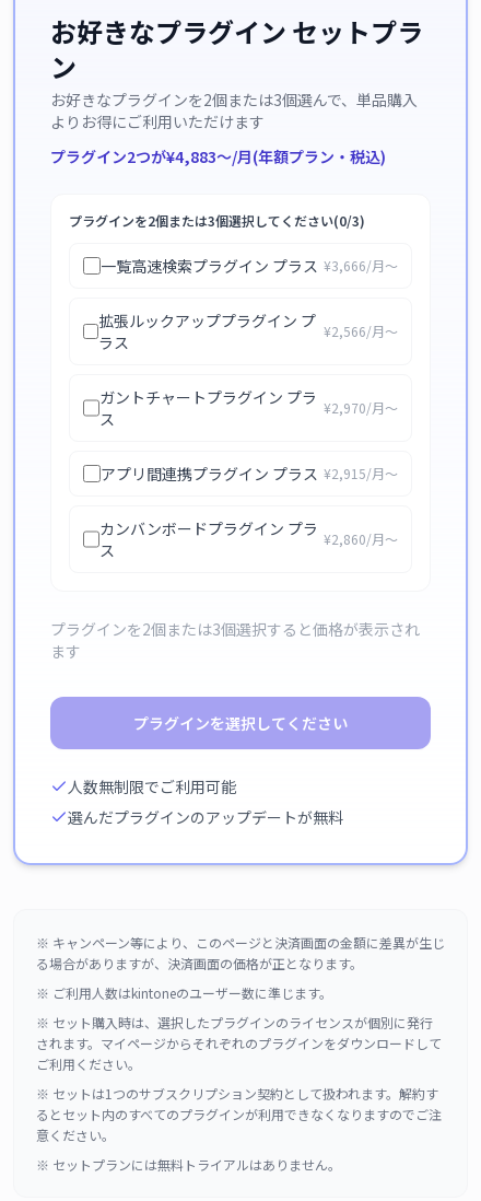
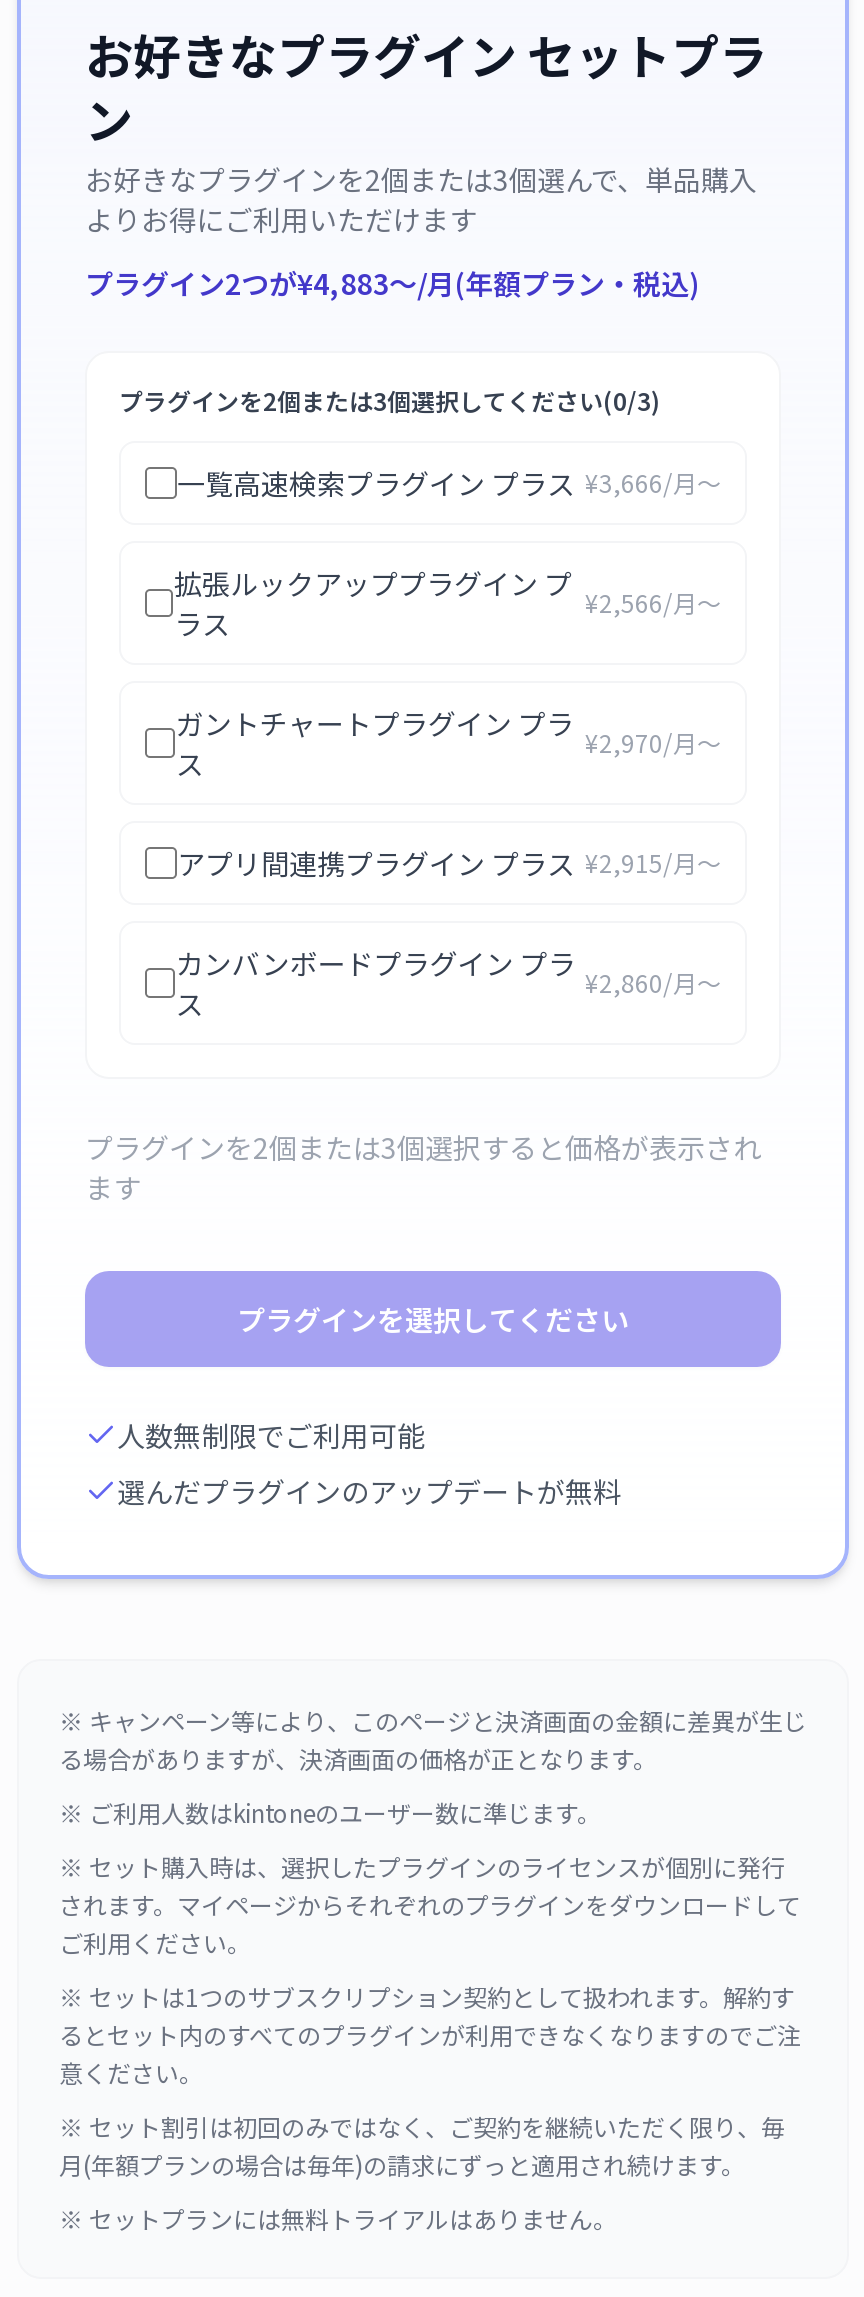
none -> [59,2109,785,2181] ※ セット割引は初回のみではなく、ご契約を継続いただく限り、毎 | 月(年額プランの場合は毎年)の請求にずっと適用され続けます。

